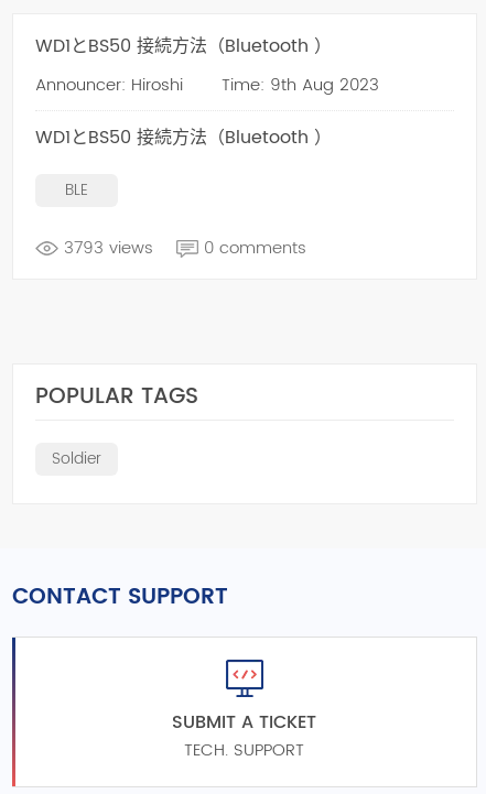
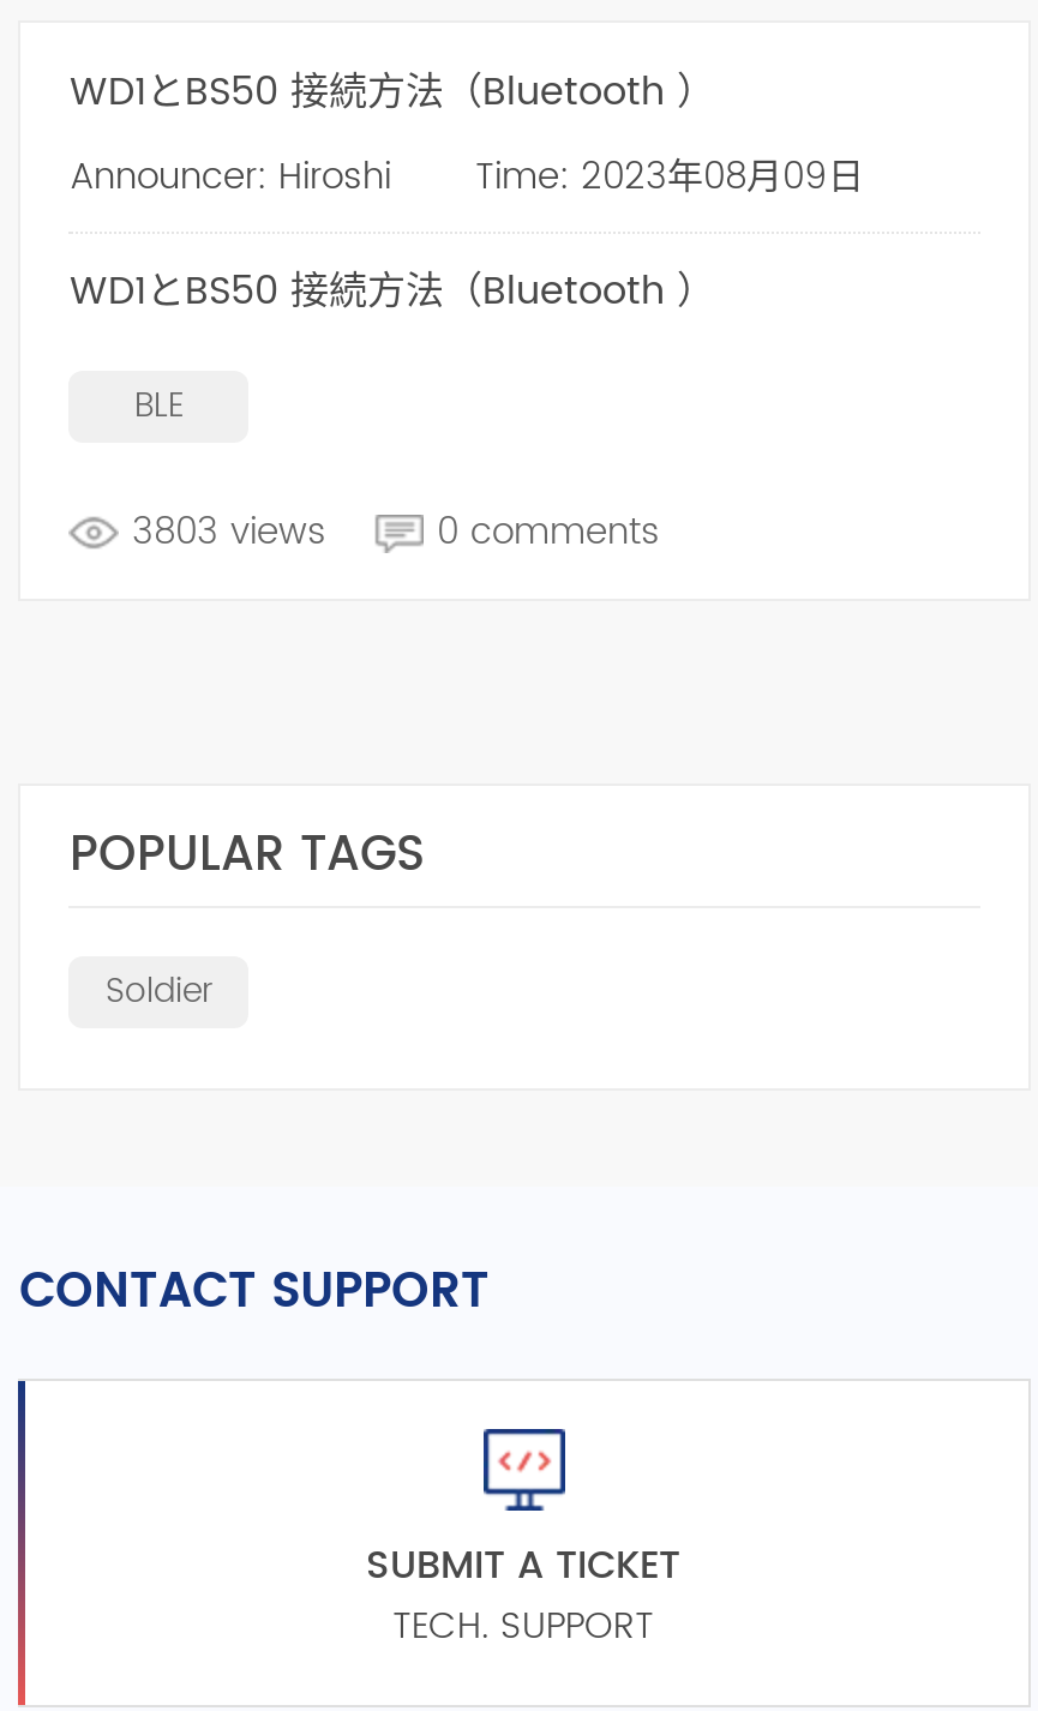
[36,72,380,99] Announcer: Hiroshi Time: 9th Aug 2023 -> [69,148,864,208] Announcer: Hiroshi Time: 2023年08月09日
[64,235,307,263] 3793 views 0 comments -> [132,504,660,564] 3803 views 0 comments

